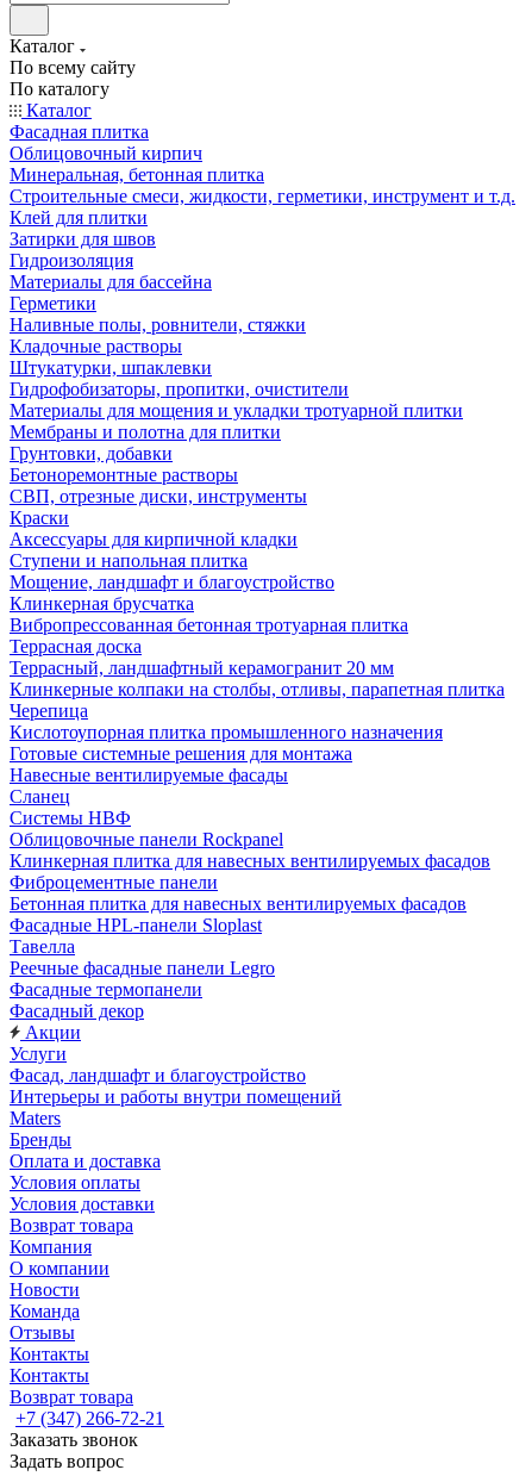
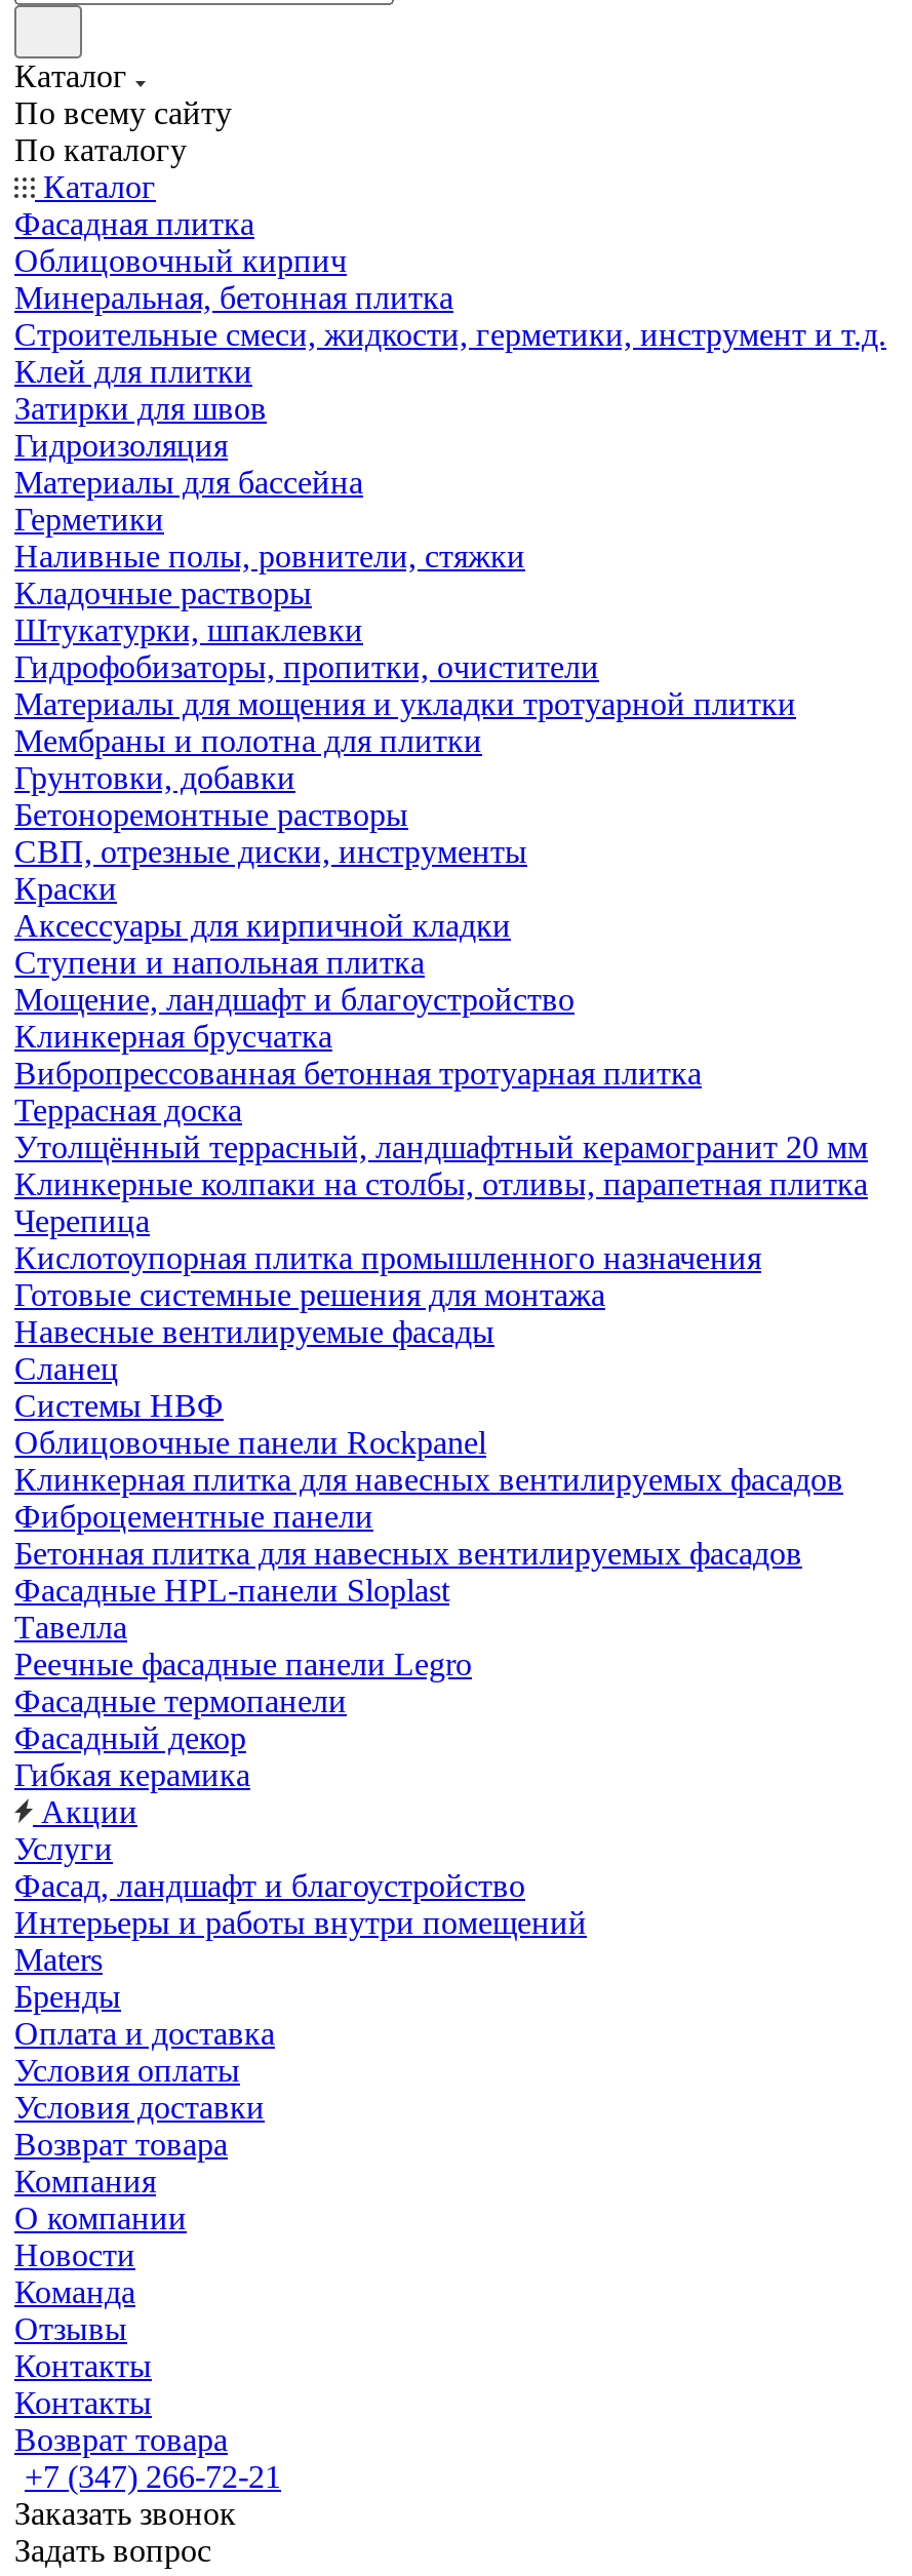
[10,658,394,678] Террасный, ландшафтный керамогранит 20 мм -> [14,1130,868,1164] Утолщённый террасный, ландшафтный керамогранит 20 мм
none -> [14,1757,250,1792] Гибкая керамика

